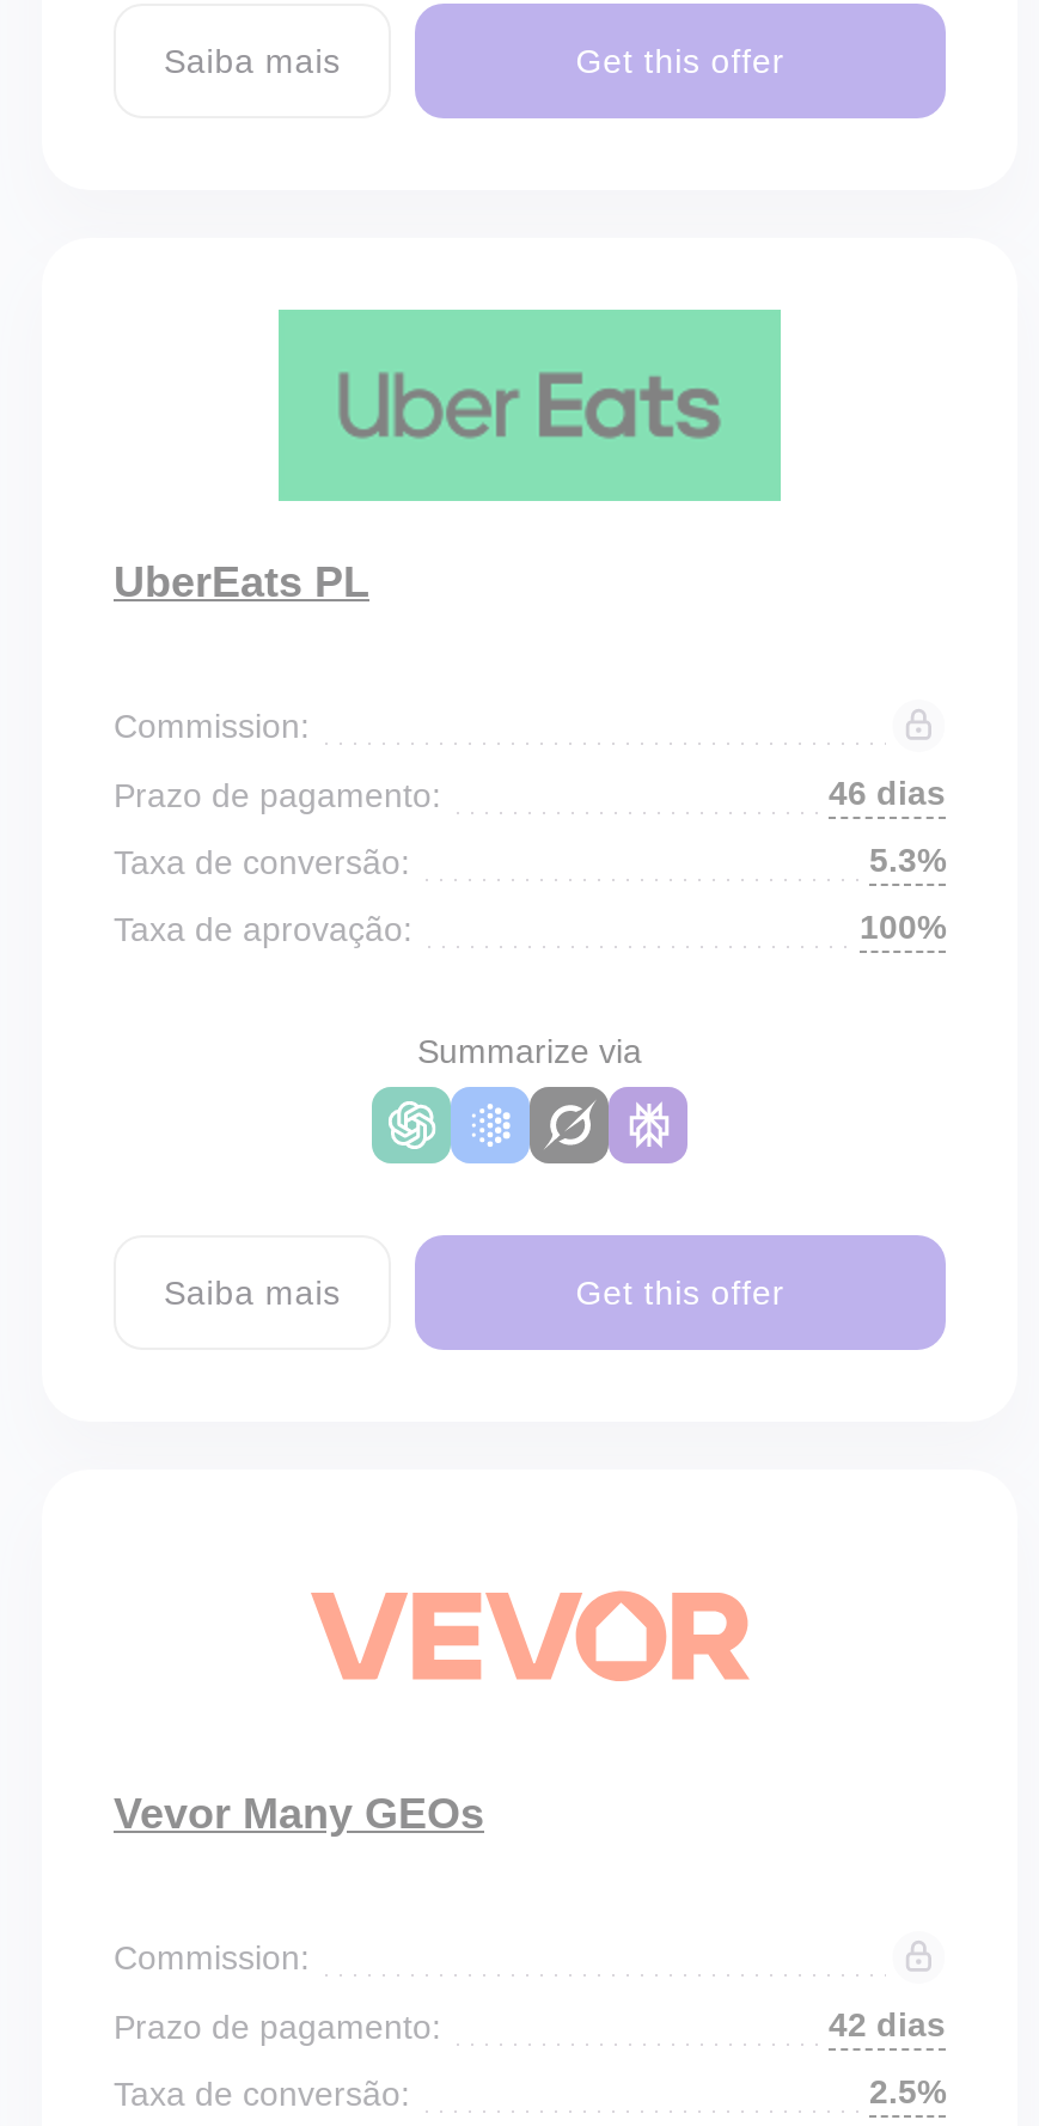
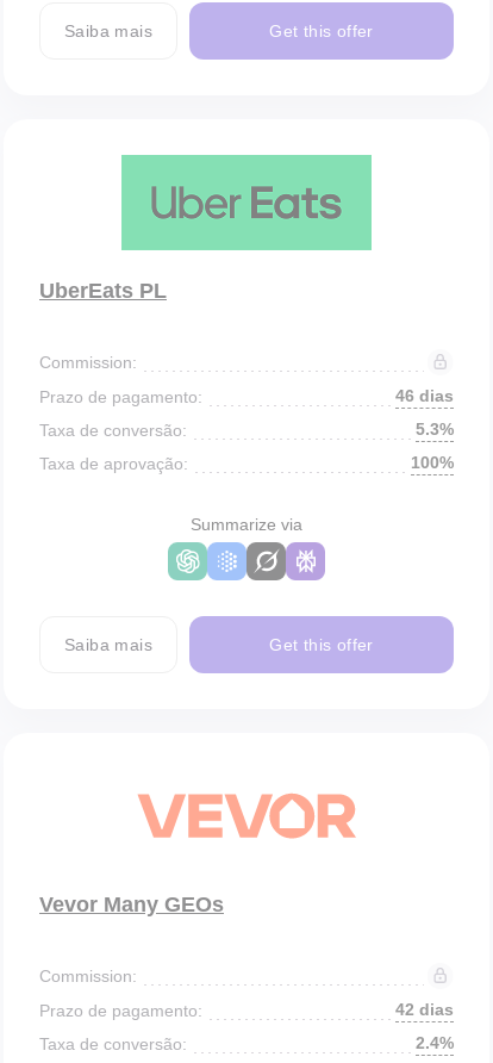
[869,2072,946,2110] 2.5% -> [416,1033,454,1052] 2.4%

